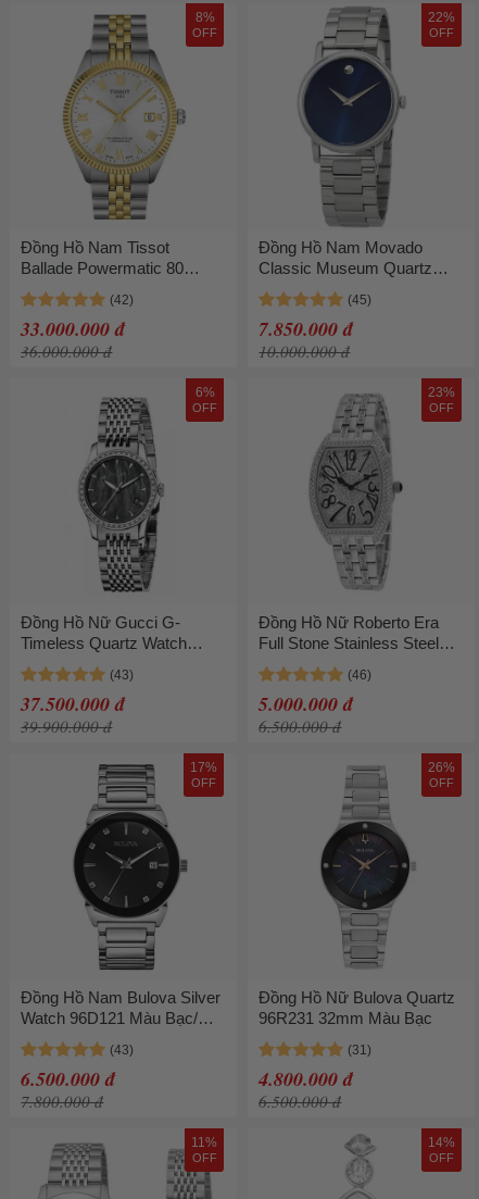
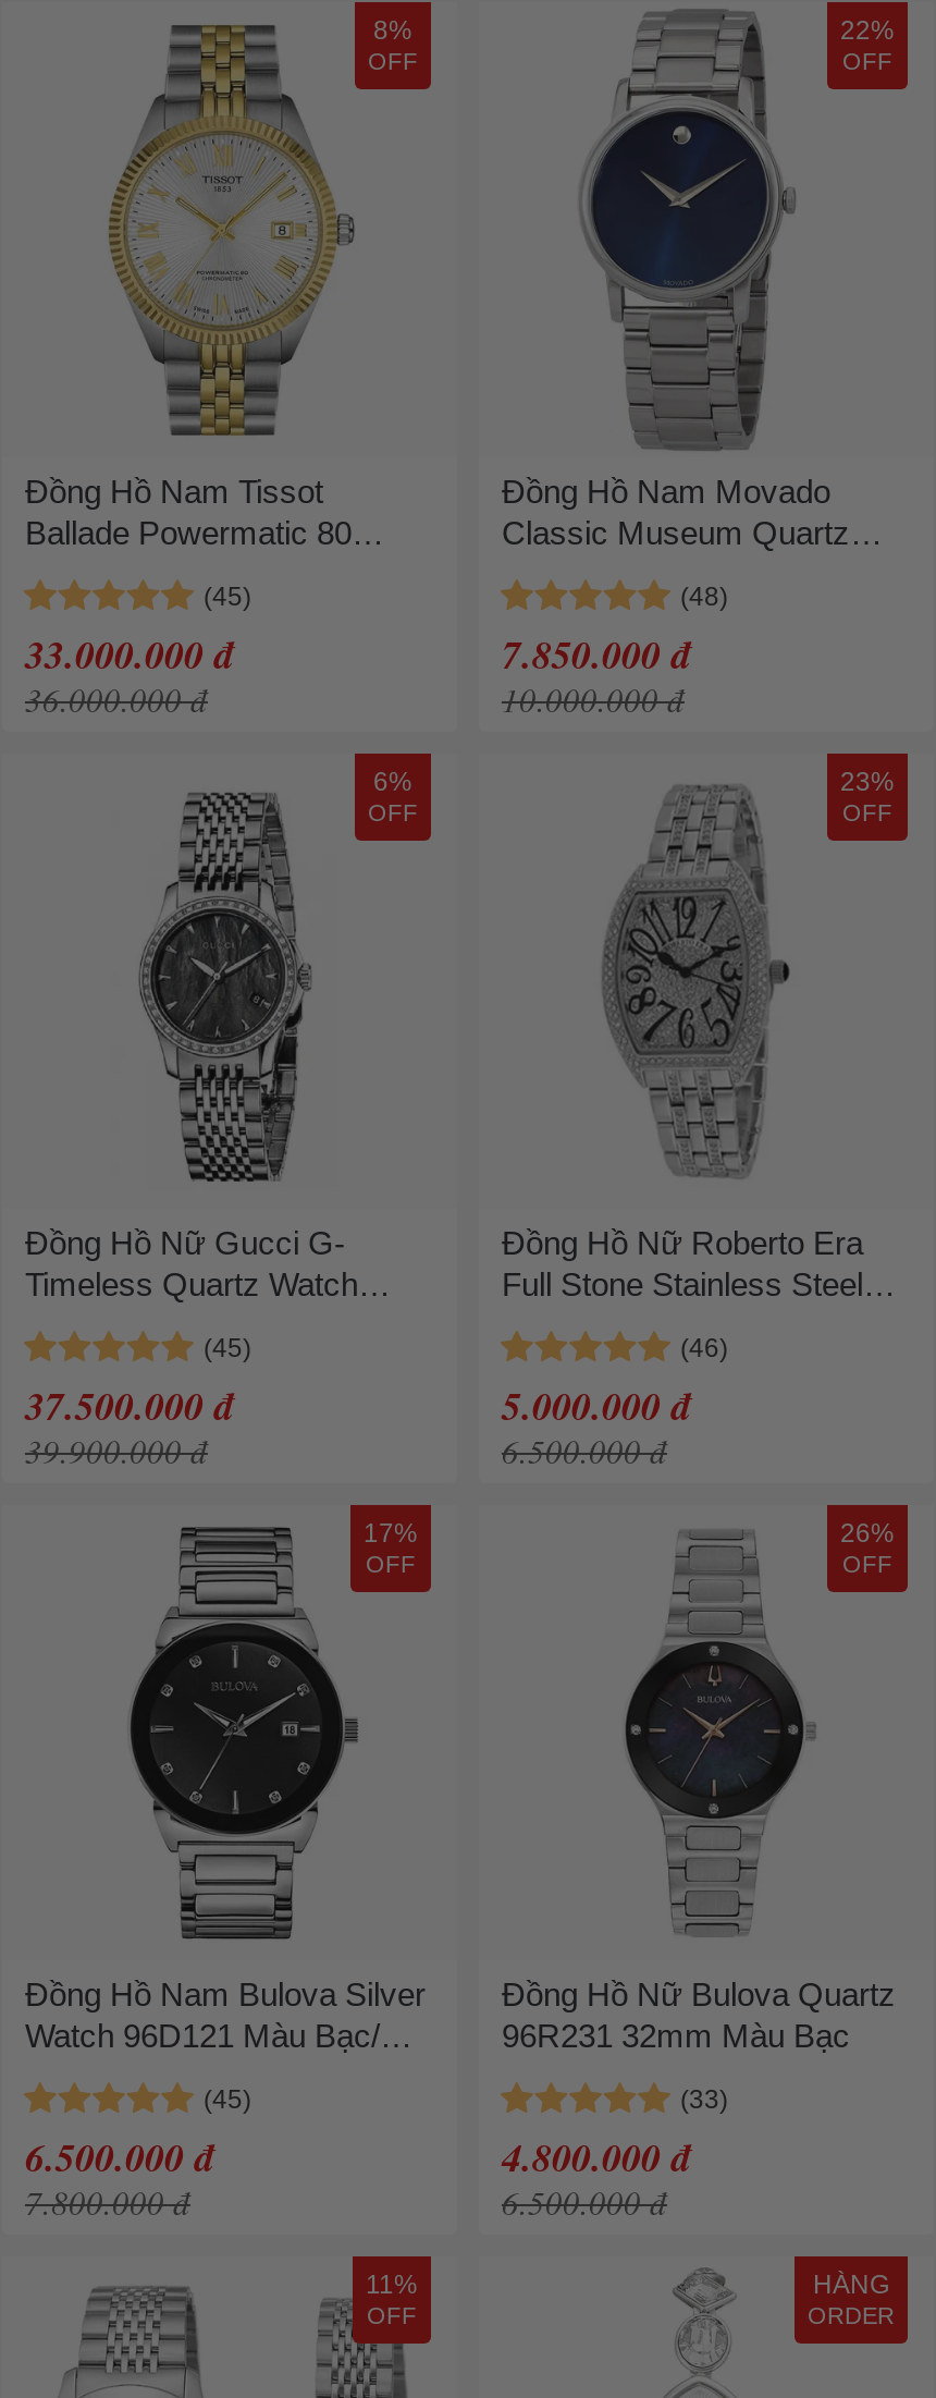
[428,1135,455,1164] 14% | OFF -> [808,2269,895,2328] HÀNG | ORDER

